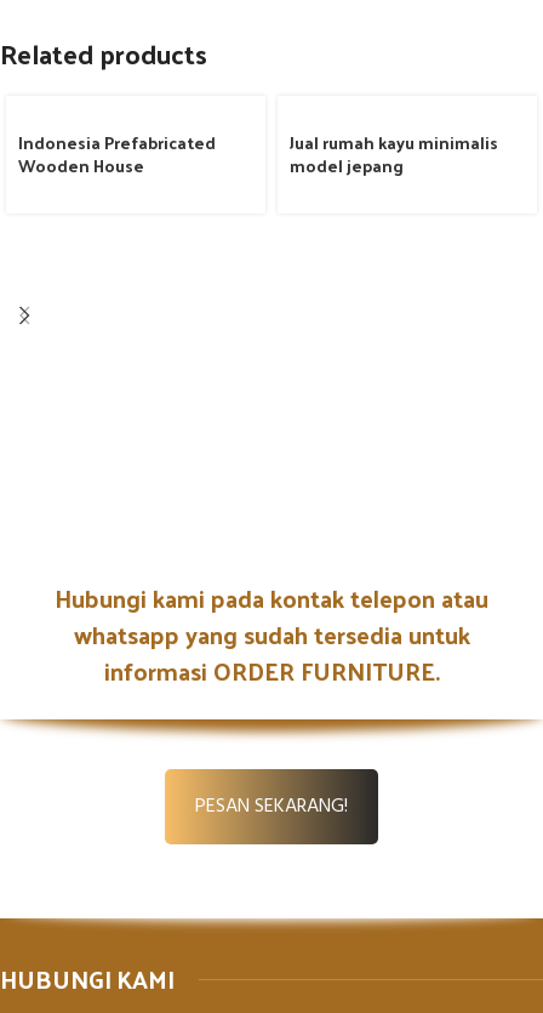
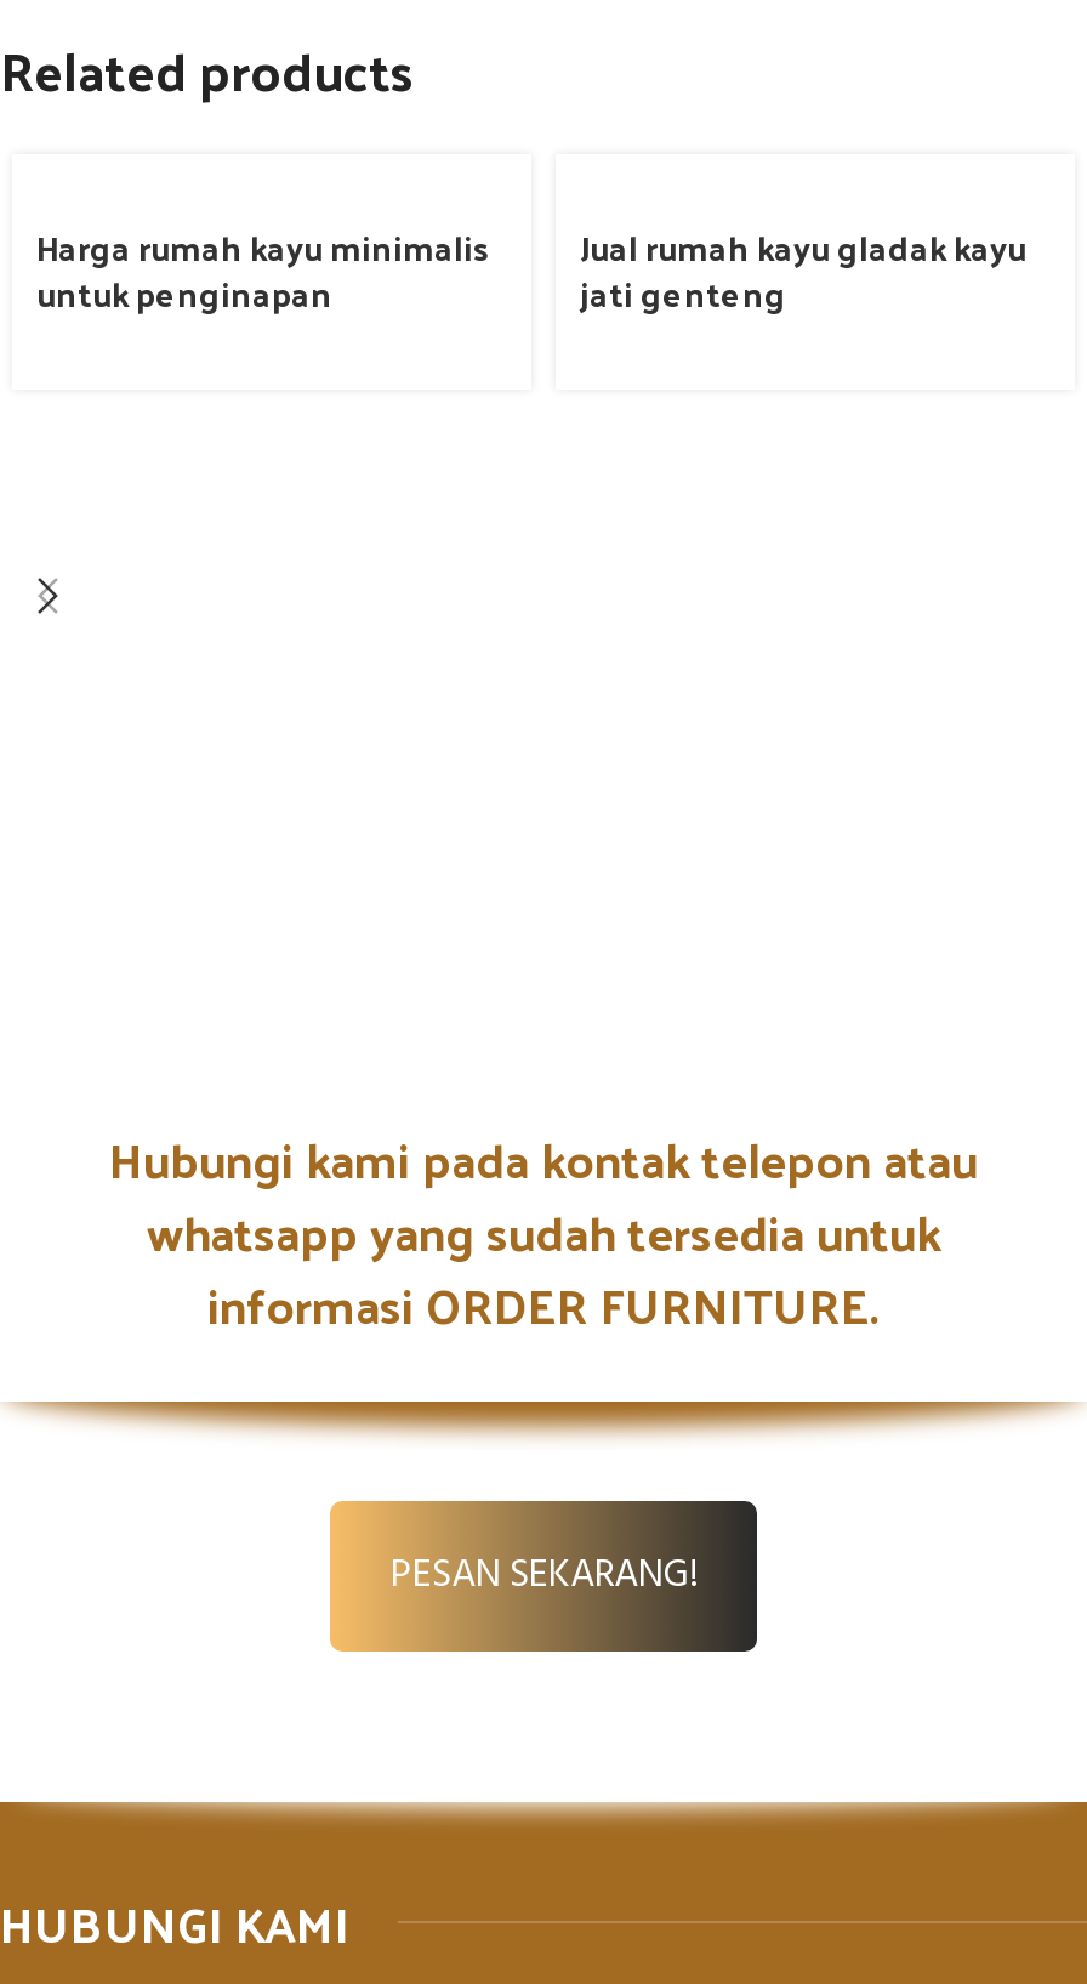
[18,127,216,180] Indonesia Prefabricated | Wooden House -> [36,217,490,324] Harga rumah kayu minimalis | untuk penginapan
[290,127,498,180] Jual rumah kayu minimalis | model jepang -> [580,217,1026,324] Jual rumah kayu gladak kayu | jati genteng

